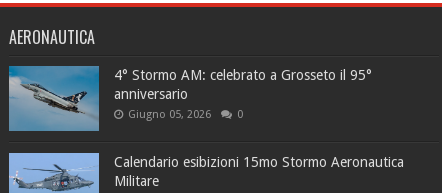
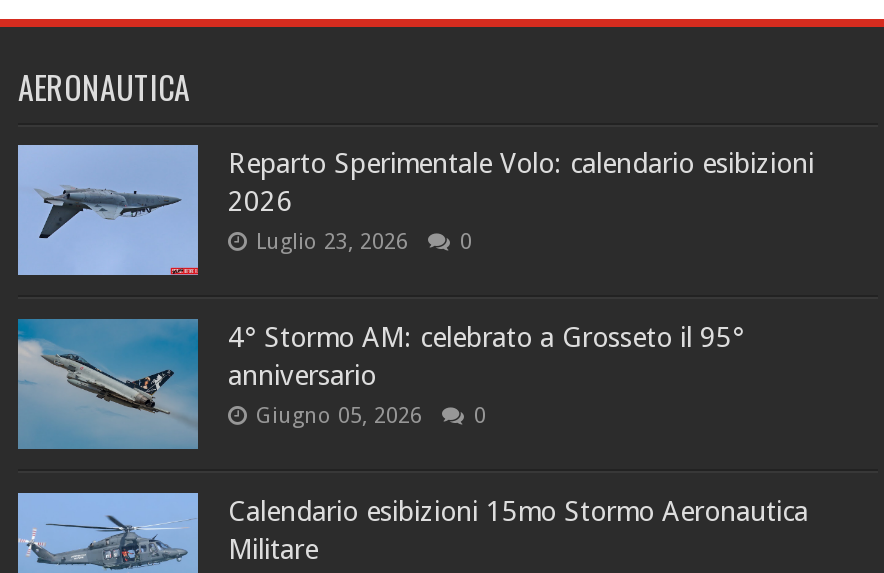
none -> [16,143,814,277] [image] | Reparto Sperimentale Volo: calendario esibizioni | 2026 | Luglio 23, 2026 | 0

